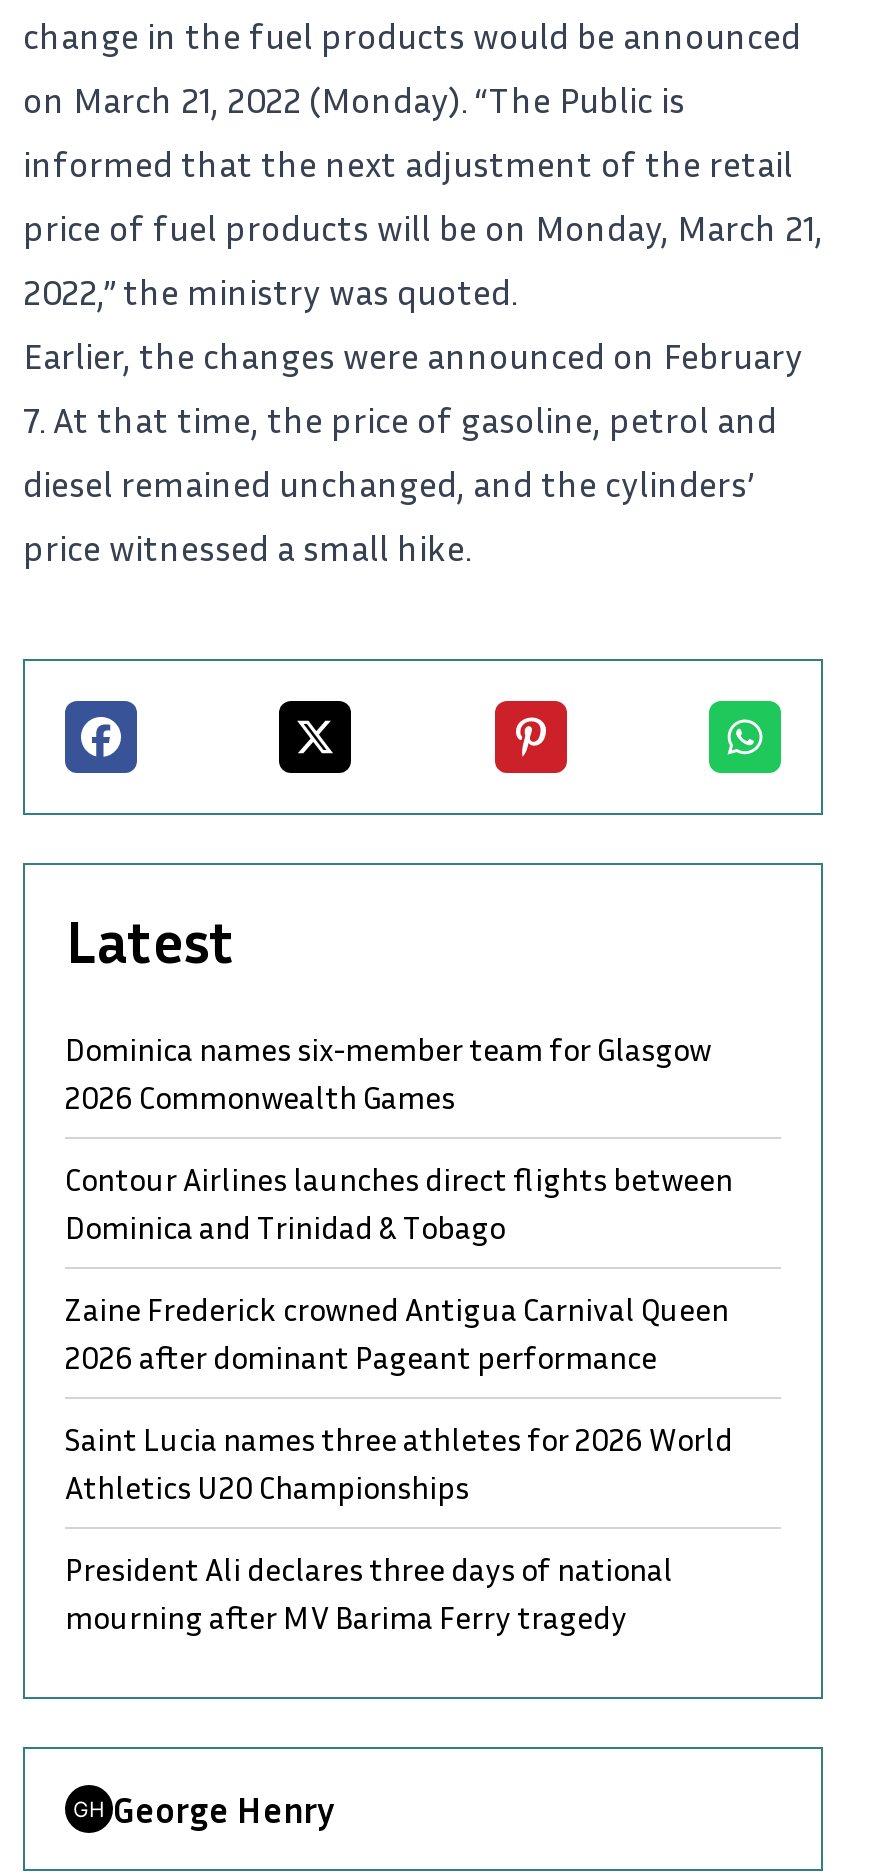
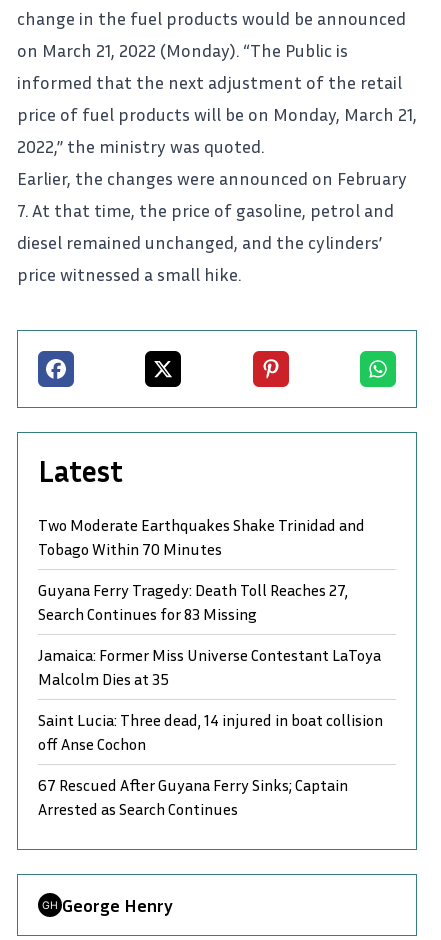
[65,1029,711,1117] Dominica names six-member team for Glasgow | 2026 Commonwealth Games -> [38,515,365,559] Two Moderate Earthquakes Shake Trinidad and | Tobago Within 70 Minutes
[65,1159,733,1247] Contour Airlines launches direct flights between | Dominica and Trinidad & Tobago -> [38,580,348,624] Guyana Ferry Tragedy: Death Toll Reaches 27, | Search Continues for 83 Missing
[65,1289,729,1377] Zaine Frederick crowned Antigua Carnival Queen | 2026 after dominant Pageant performance -> [38,645,381,689] Jamaica: Former Miss Universe Contestant LaToya | Malcolm Dies at 35
[65,1419,733,1507] Saint Lucia names three athletes for 2026 World | Athletics U20 Championships -> [38,710,383,754] Saint Lucia: Three dead, 14 injured in boat collision | off Anse Cochon
[65,1549,673,1637] President Ali declares three days of national | mourning after MV Barima Ferry tragedy -> [38,775,348,819] 67 Rescued After Guyana Ferry Sinks; Captain | Arrested as Search Continues

